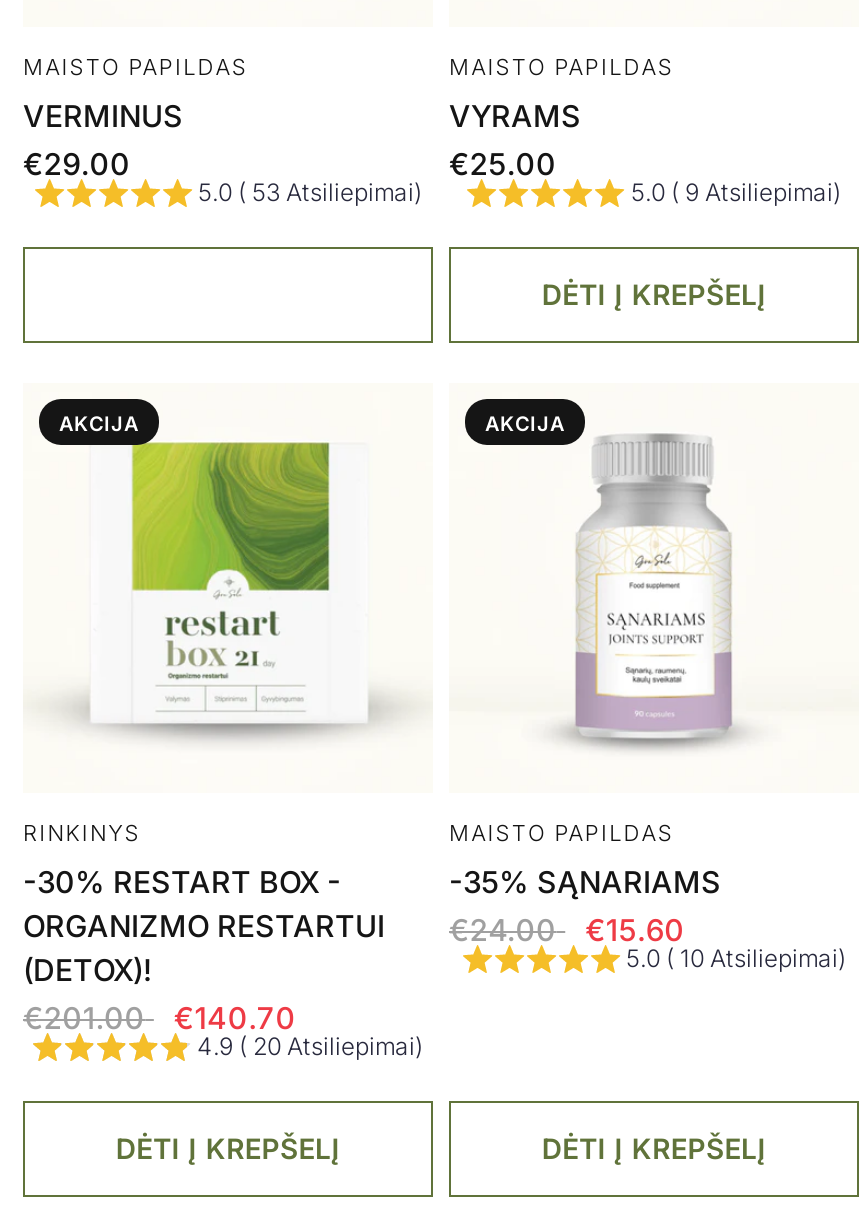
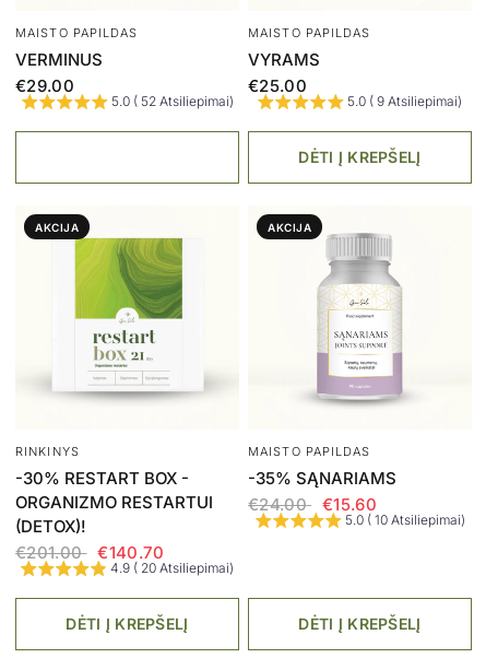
[198,178,422,208] 5.0 ( 53 Atsiliepimai) -> [111,93,233,110] 5.0 ( 52 Atsiliepimai)

